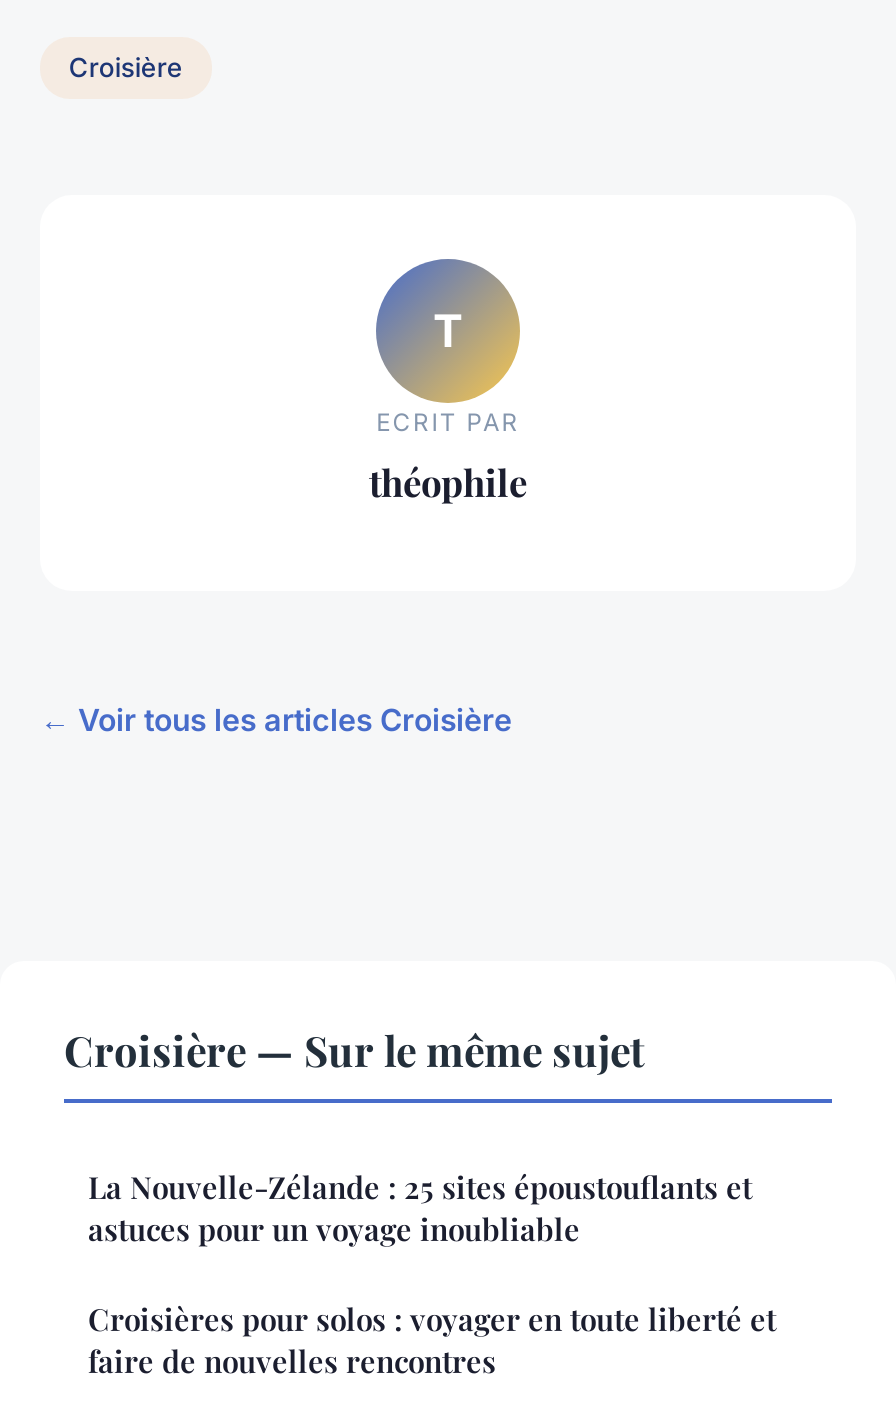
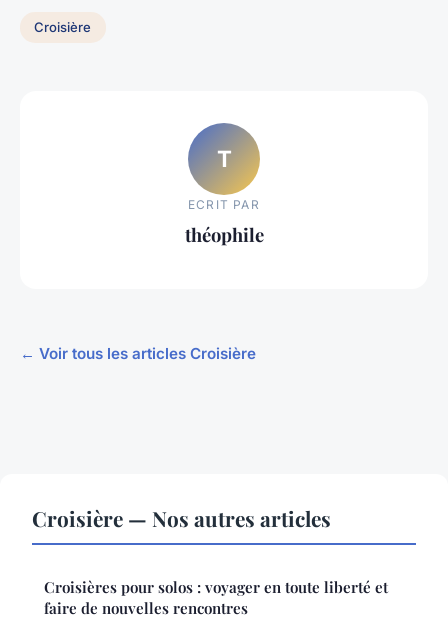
[64,1020,752,1248] Croisière — Sur le même sujet | La Nouvelle-Zélande : 25 sites époustouflants et | astuces pour un voyage inoubliable -> [32,504,331,532] Croisière — Nos autres articles

